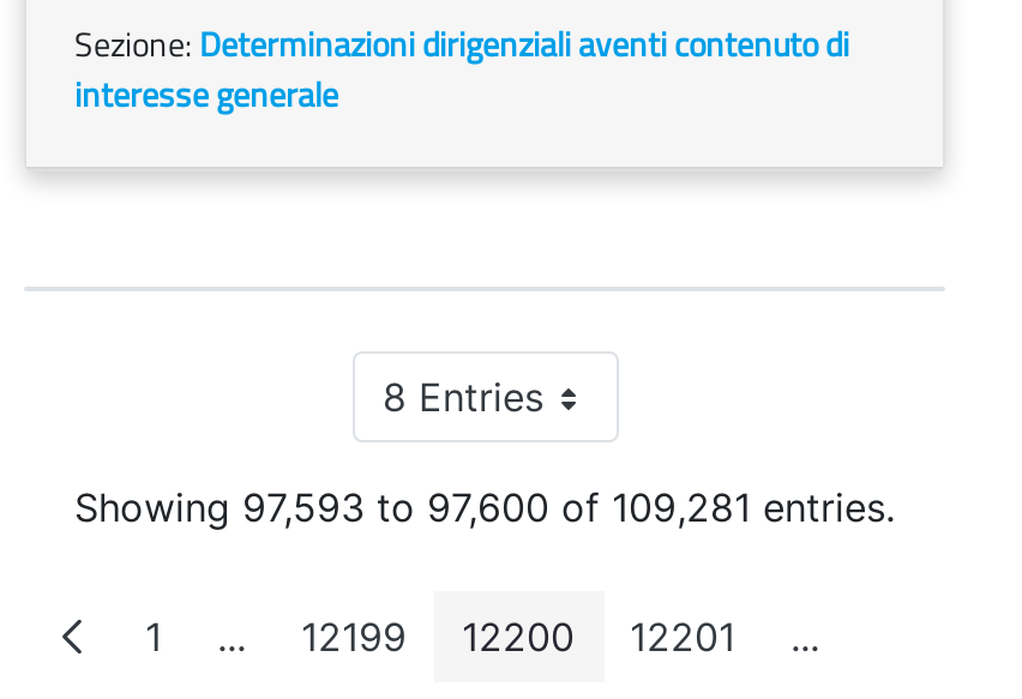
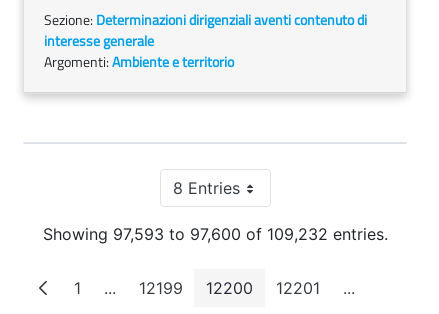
none -> [44,51,234,72] Argomenti: Ambiente e territorio
[74,483,895,531] Showing 97,593 to 97,600 of 109,281 entries. -> [42,224,387,244] Showing 97,593 to 97,600 of 109,232 entries.

